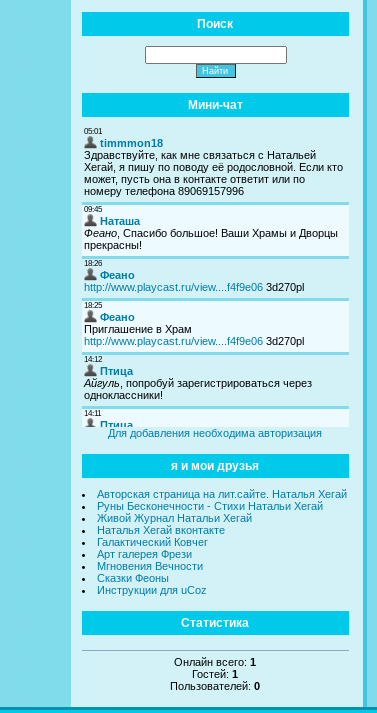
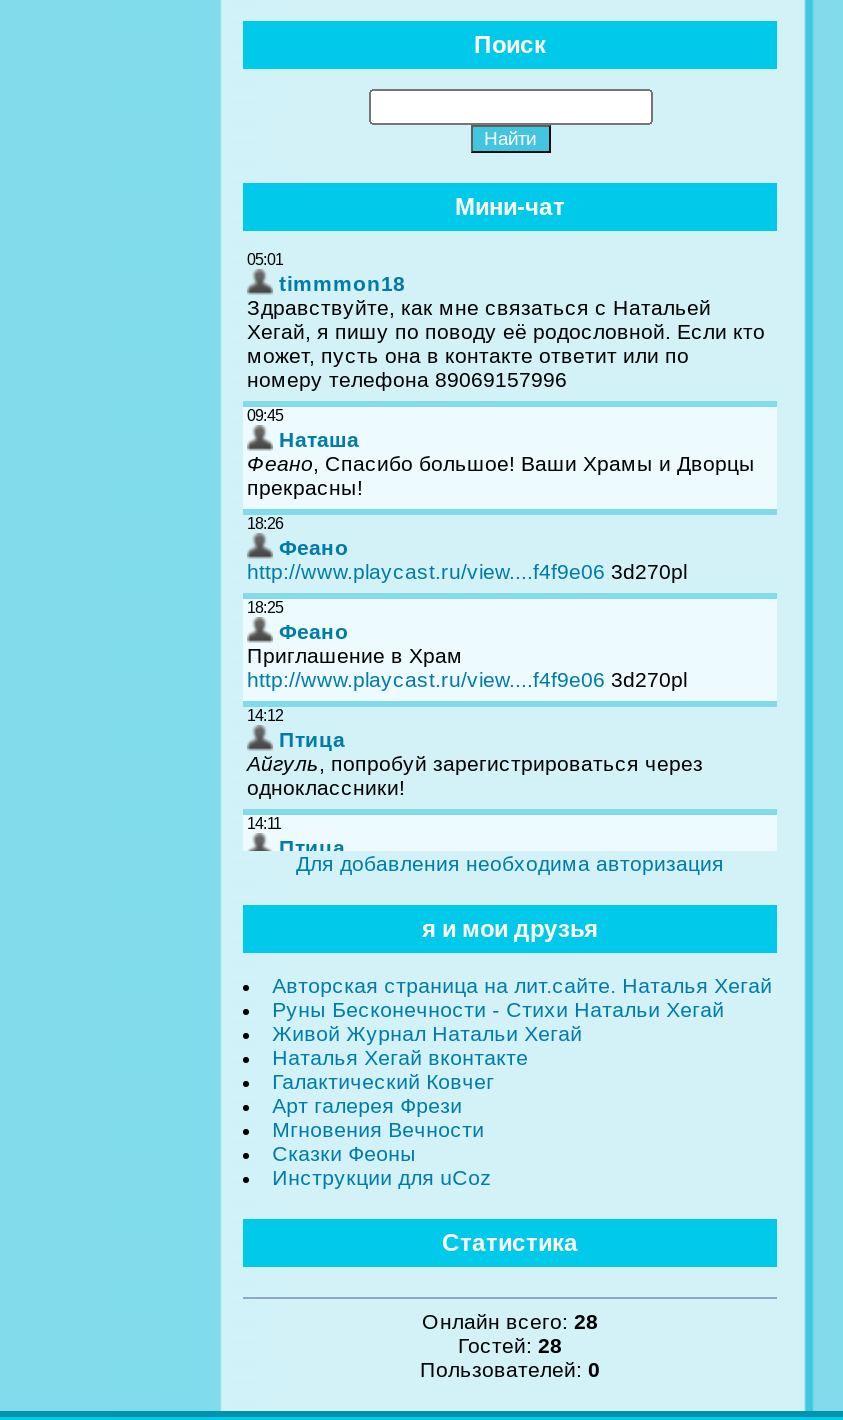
[174,656,256,668] Онлайн всего: 1 -> [422,1310,598,1334] Онлайн всего: 28
[192,668,238,680] Гостей: 1 -> [458,1334,562,1358] Гостей: 28

